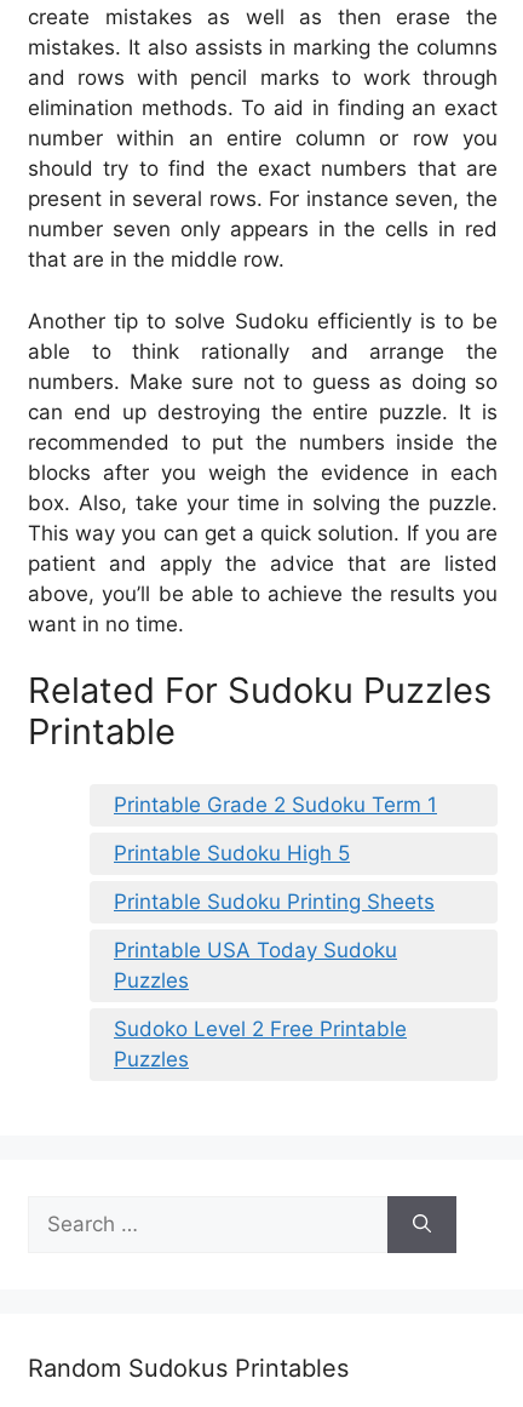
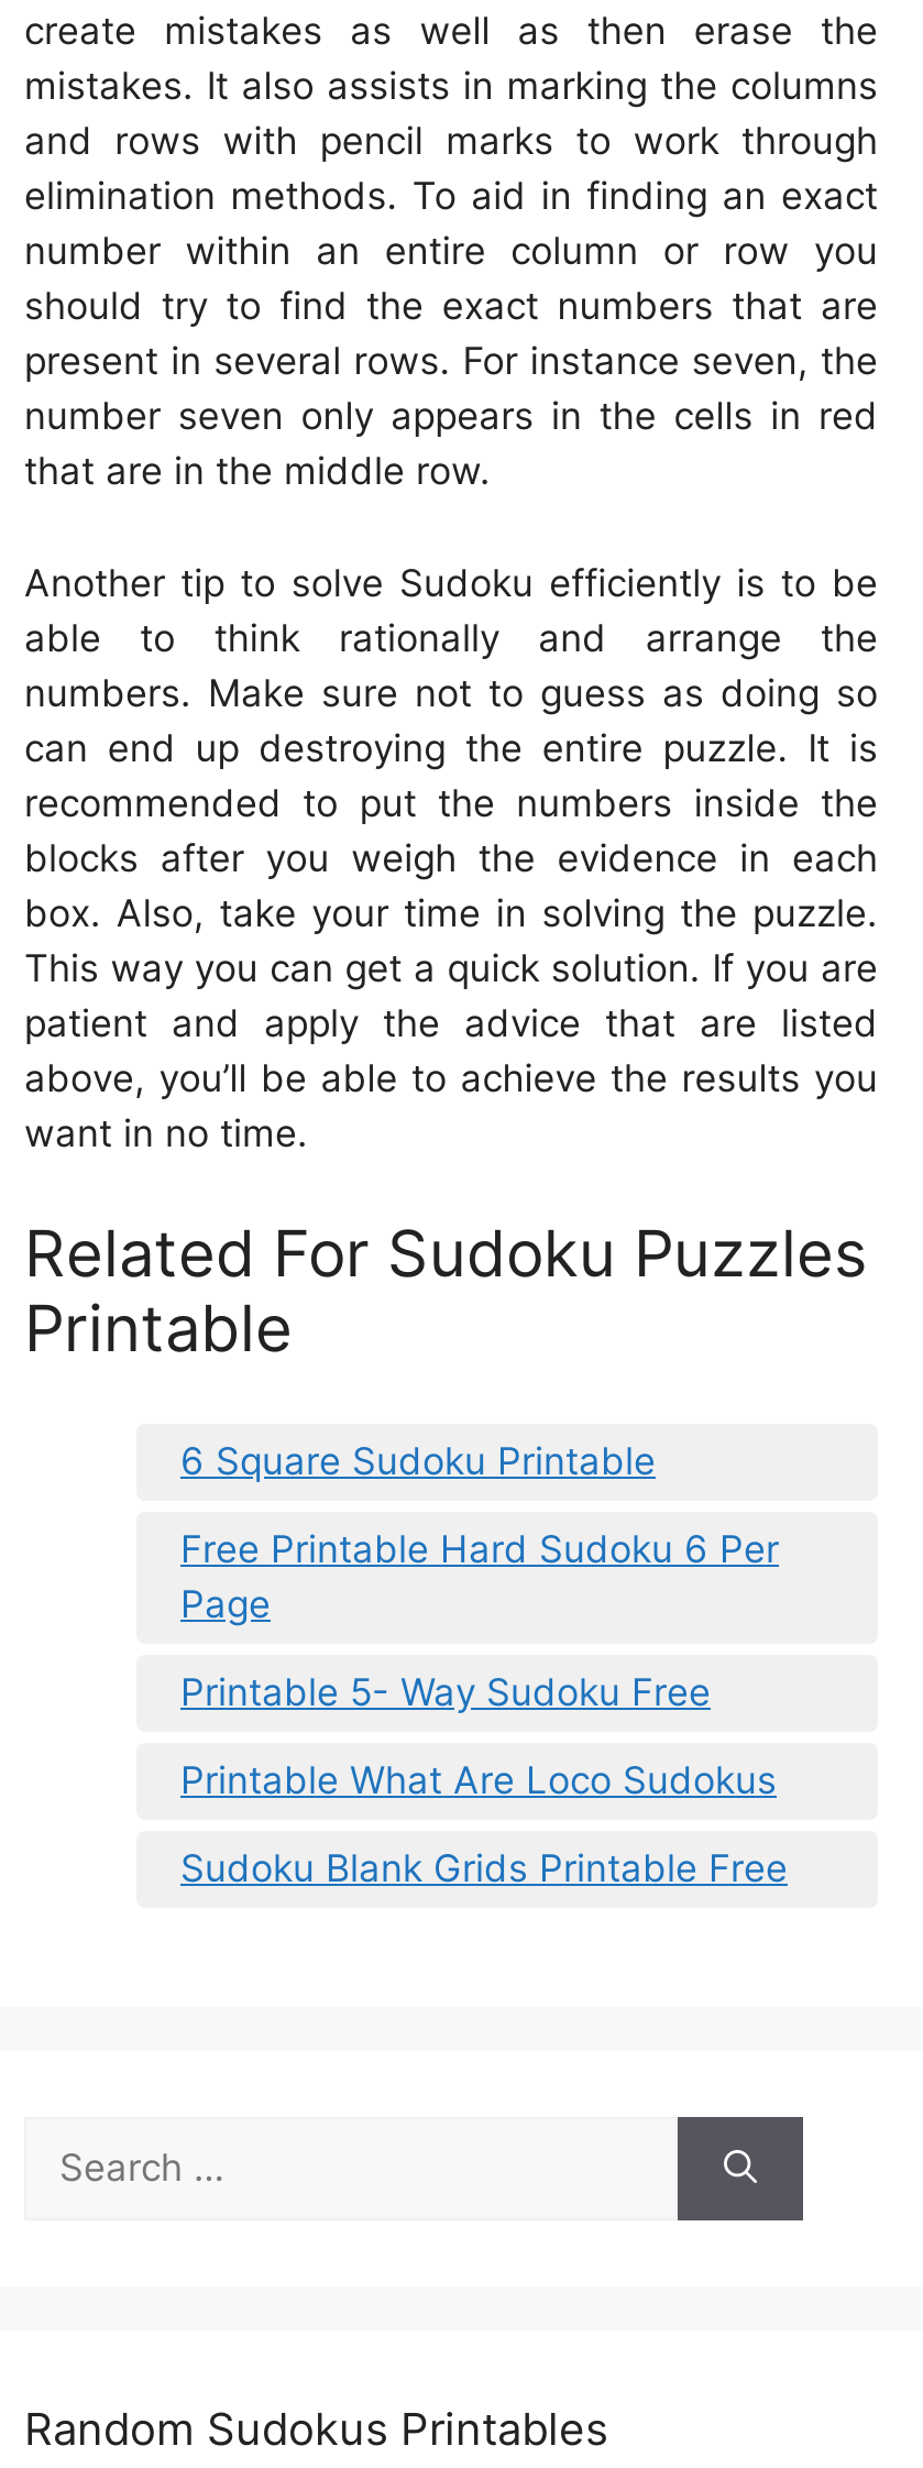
[114,792,437,817] Printable Grade 2 Sudoku Term 1 -> [180,1439,656,1483] 6 Square Sudoku Printable
[114,841,350,865] Printable Sudoku High 5 -> [180,1527,779,1626] Free Printable Hard Sudoku 6 Per | Page
[114,889,435,914] Printable Sudoku Printing Sheets -> [180,1670,711,1714] Printable 5- Way Sudoku Free
[114,938,397,992] Printable USA Today Sudoku | Puzzles -> [180,1758,777,1802] Printable What Are Loco Sudokus
[114,1017,407,1071] Sudoko Level 2 Free Printable | Puzzles -> [180,1846,788,1890] Sudoku Blank Grids Printable Free

